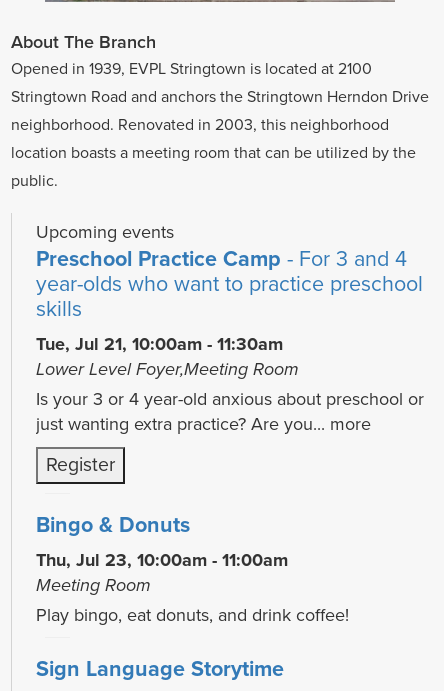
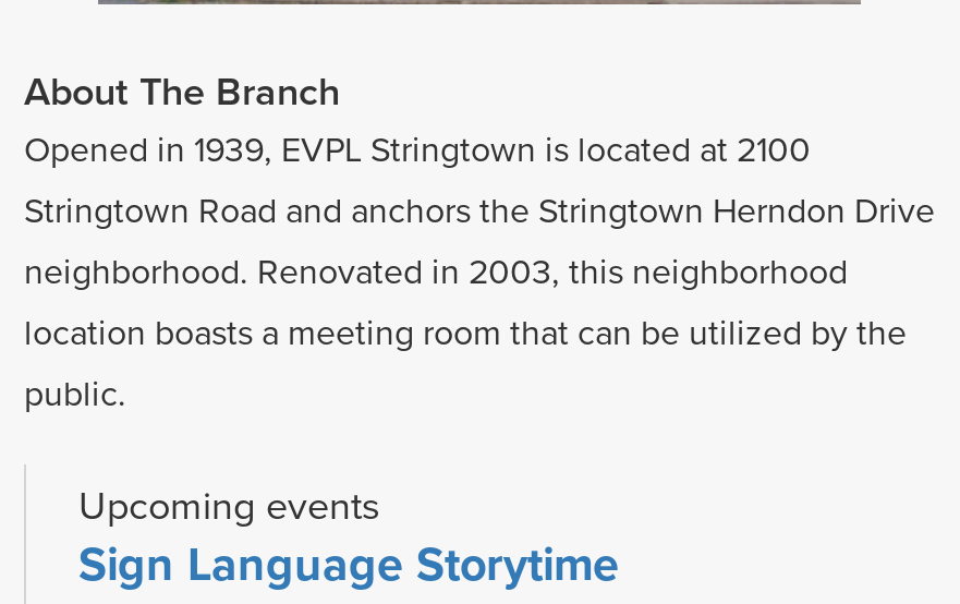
[36,246,424,626] Preschool Practice Camp - For 3 and 4 | year-olds who want to practice preschool | skills | Tue, Jul 21, 10:00am - 11:30am | Lower Level Foyer,Meeting Room | Is your 3 or 4 year-old anxious about preschool or | just wanting extra practice? Are you... more | Register | Bingo & Donuts | Thu, Jul 23, 10:00am - 11:00am | Meeting Room | Play bingo, eat donuts, and drink coffee! -> none

